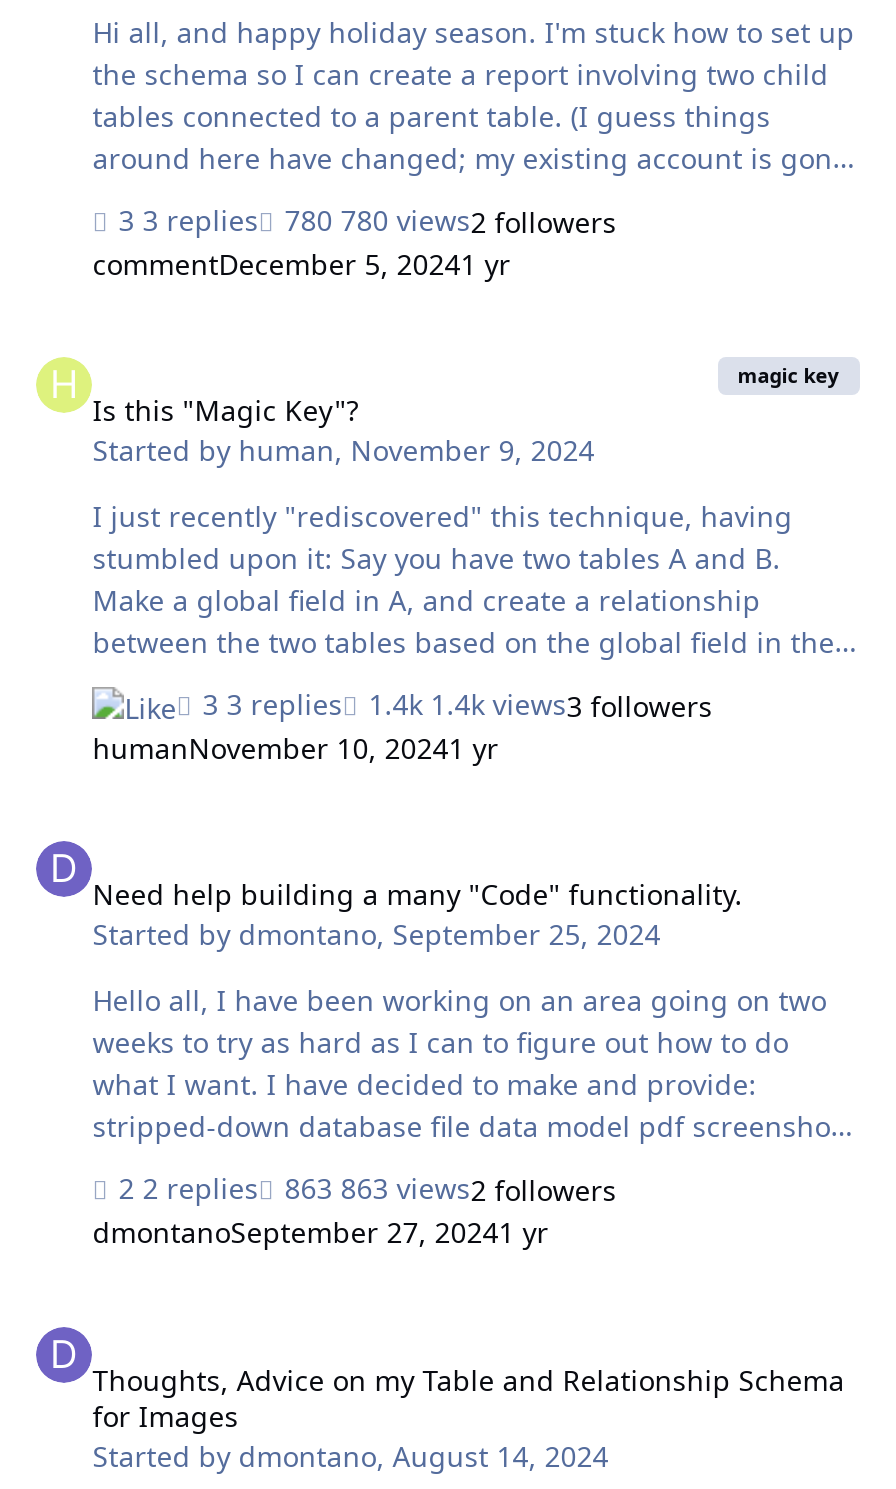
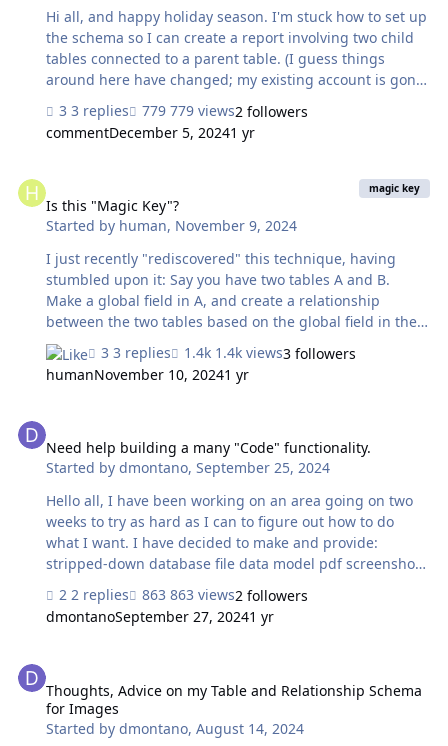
[340,201,616,240] 780 views2 followers -> [170,101,308,120] 779 views2 followers

